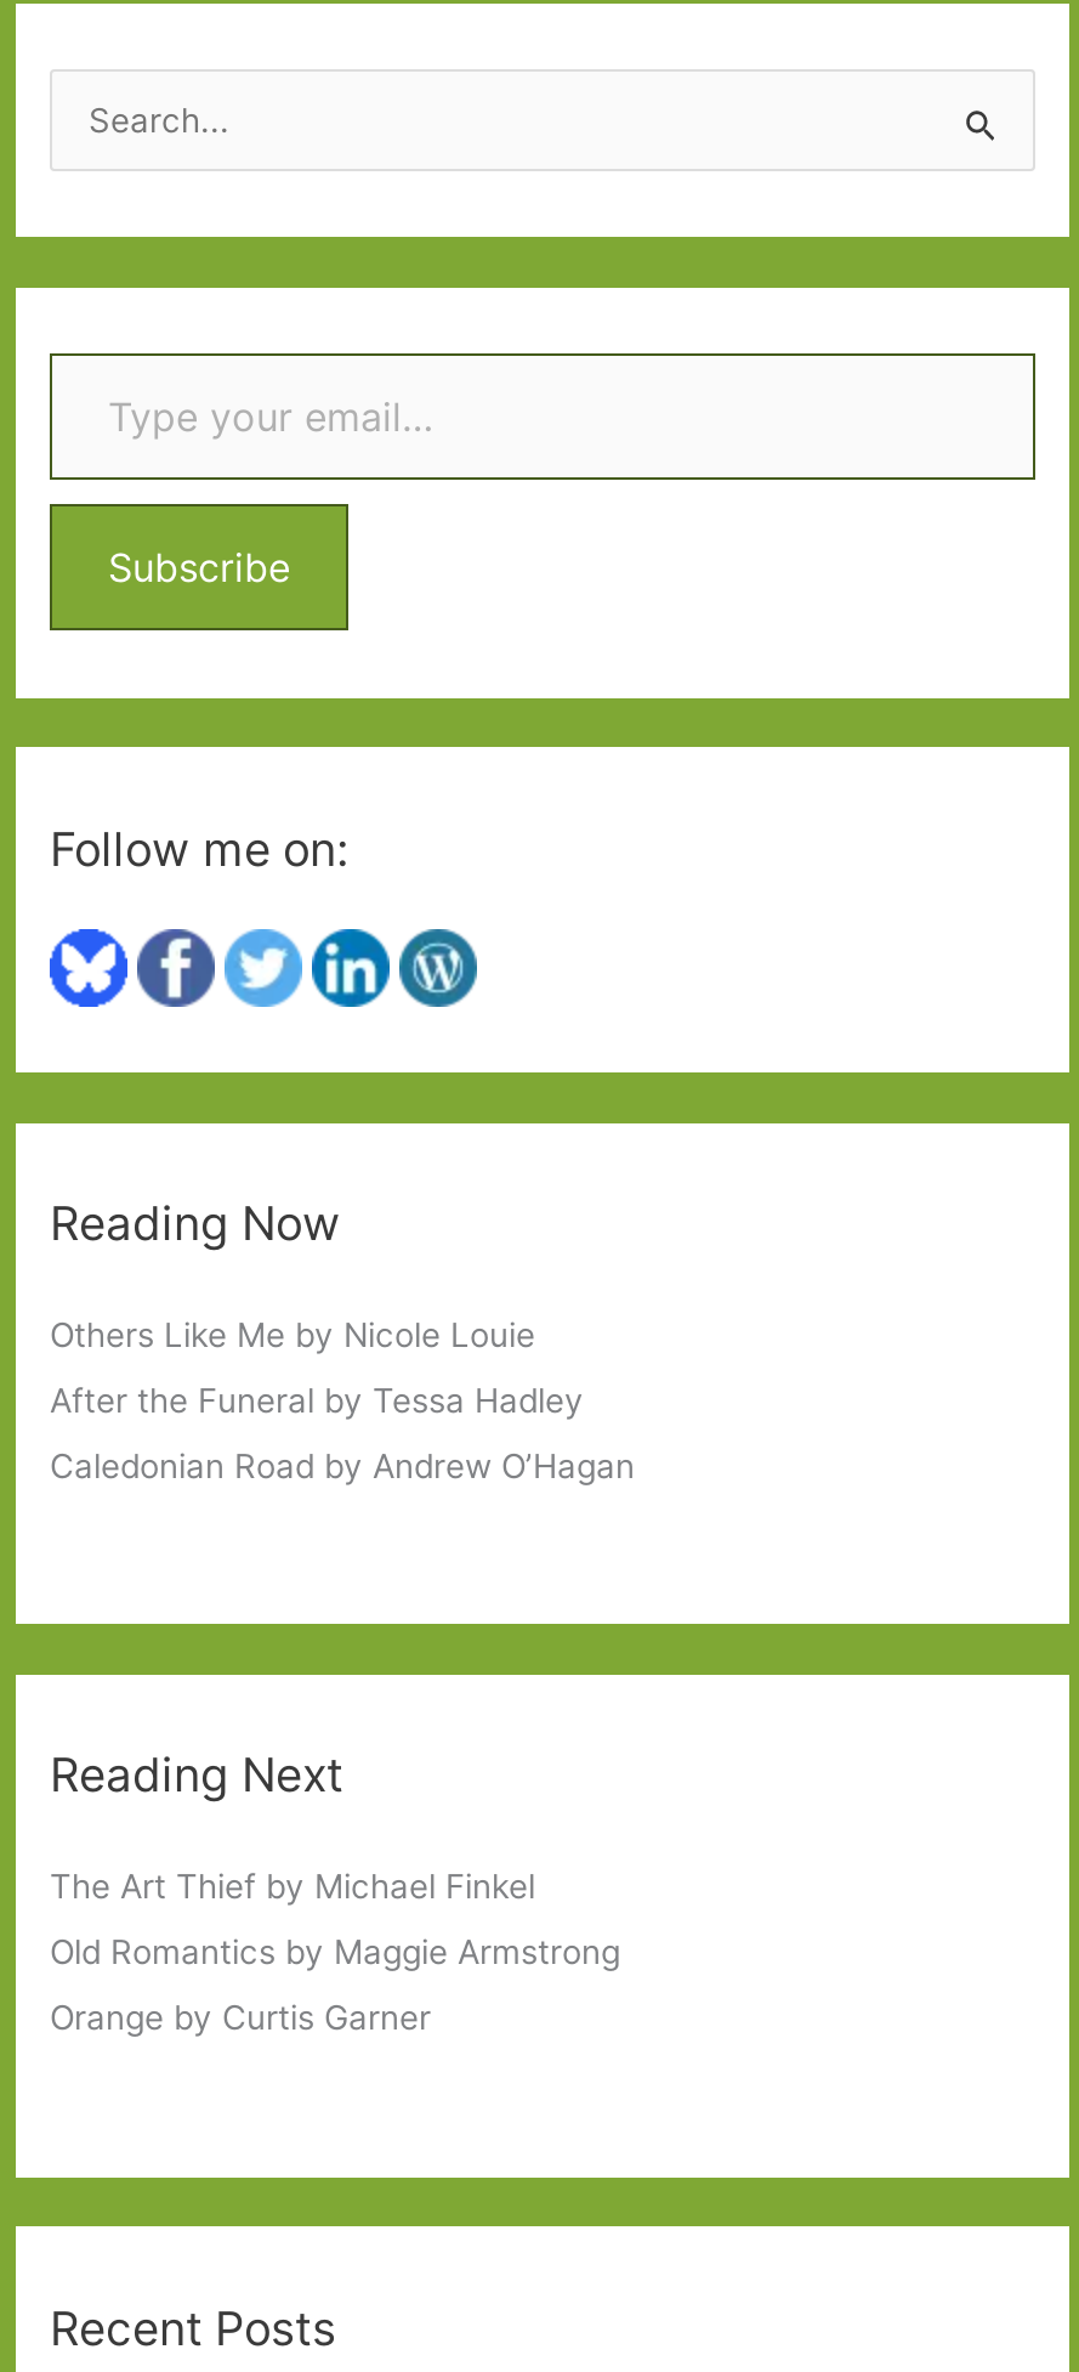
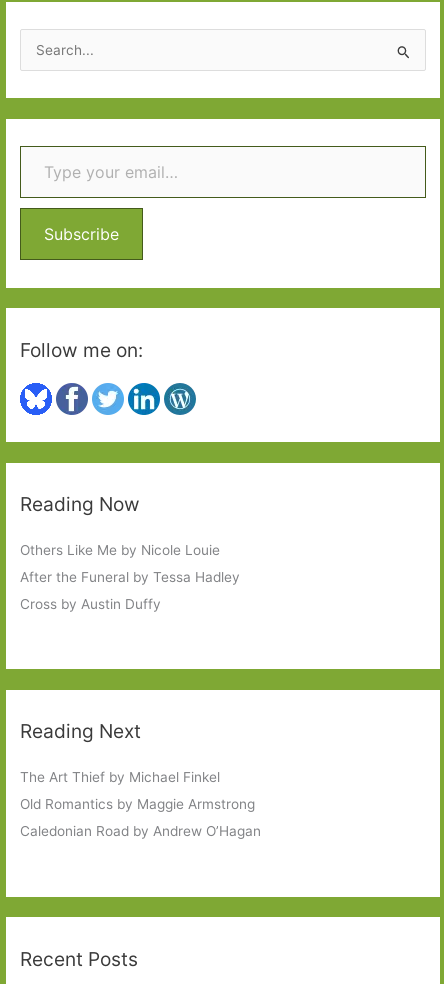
none -> [20,596,161,612] Cross by Austin Duffy
moved [50,1447,635,1485] -> [20,823,261,839]: Caledonian Road by Andrew O’Hagan
[50,1999,431,2038] Orange by Curtis Garner -> none

